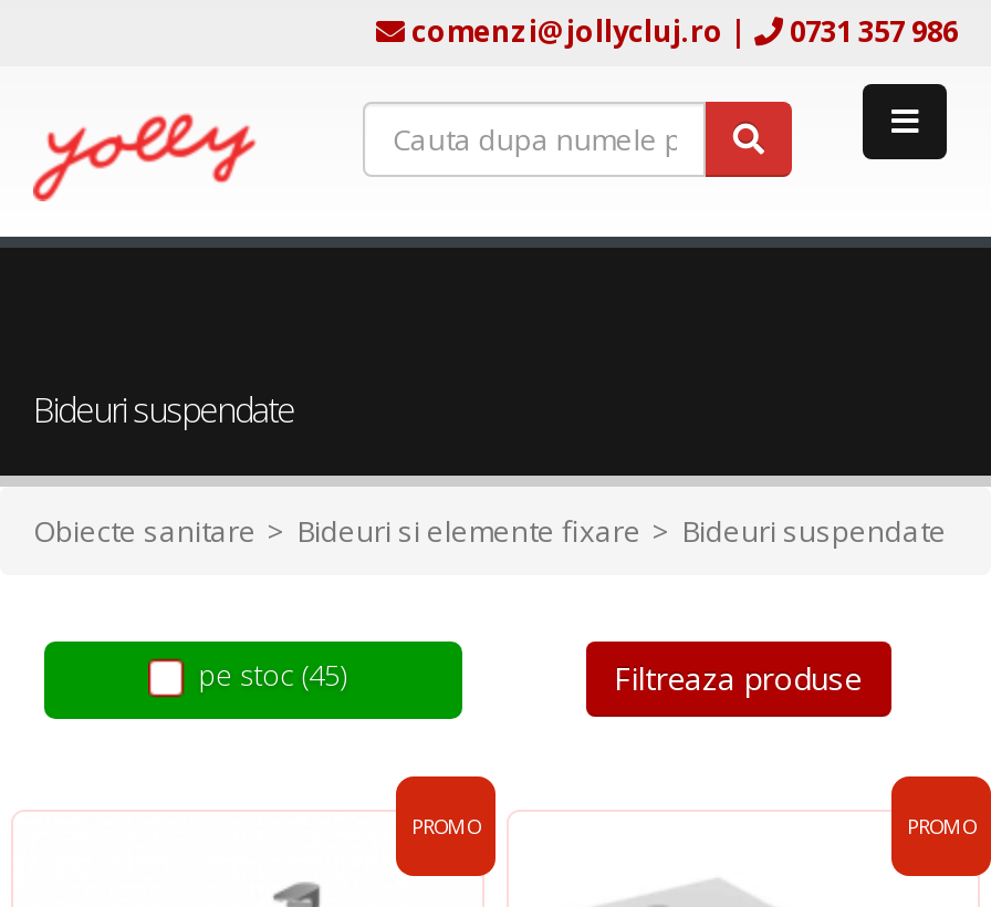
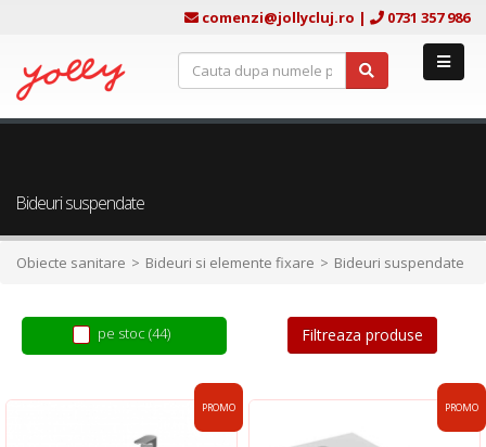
[198,655,346,695] pe stoc (45) -> [97,323,170,343] pe stoc (44)

